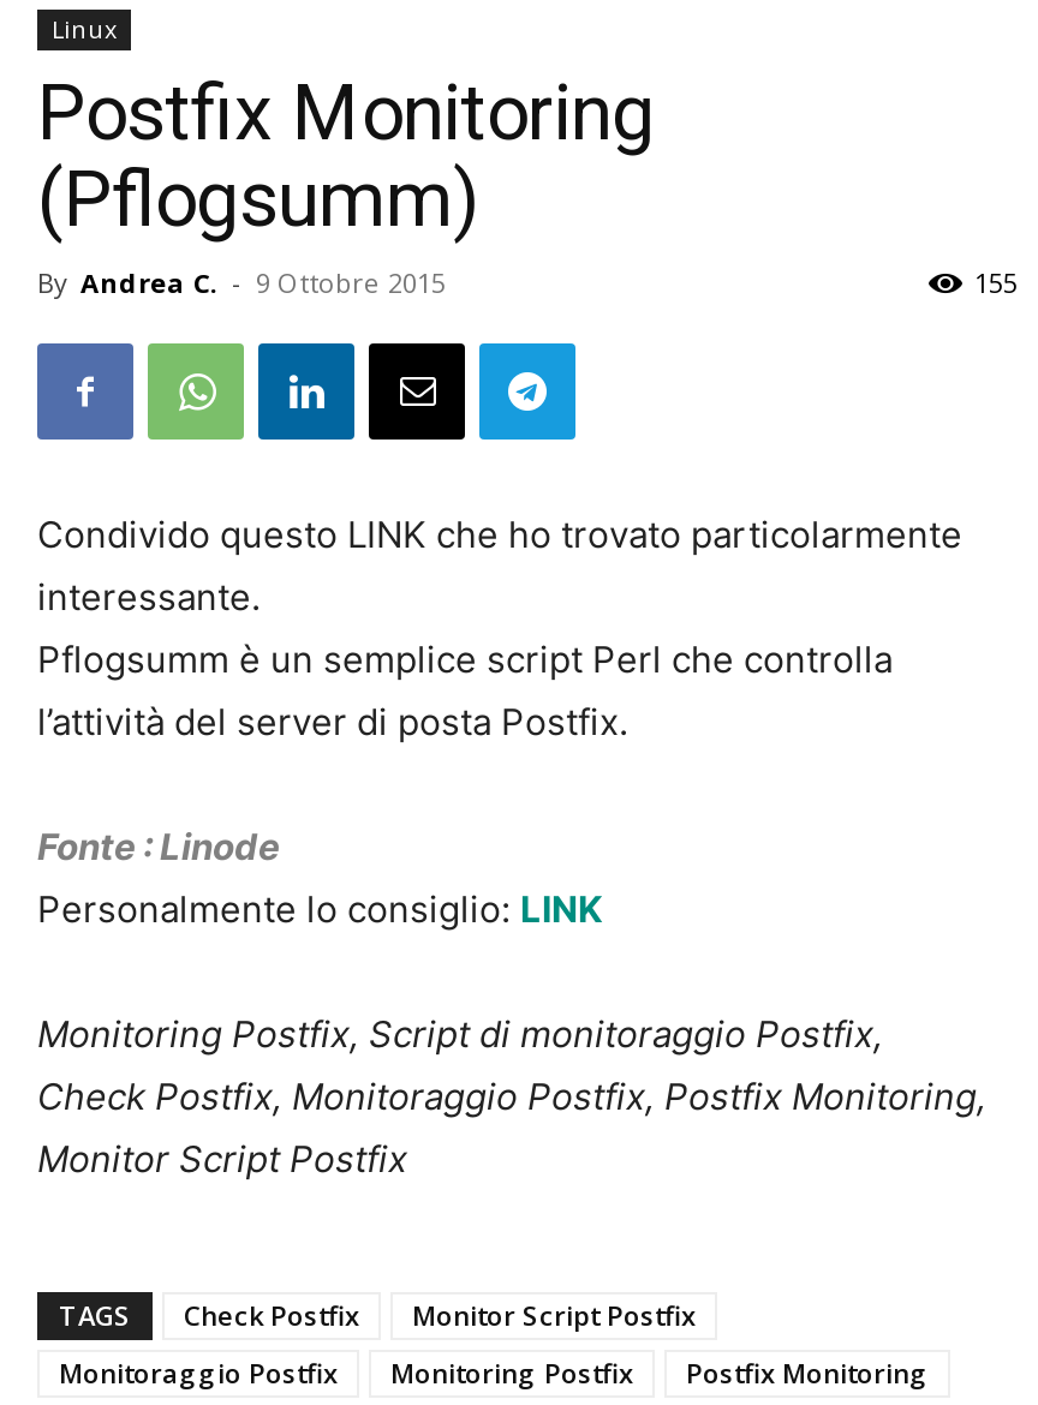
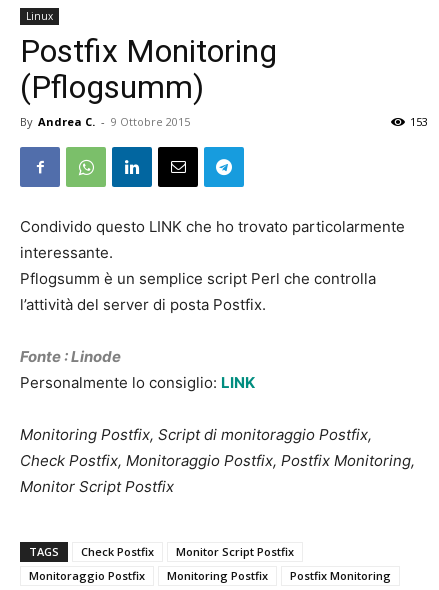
[974,264,1018,300] 155 -> [410,114,428,129] 153

